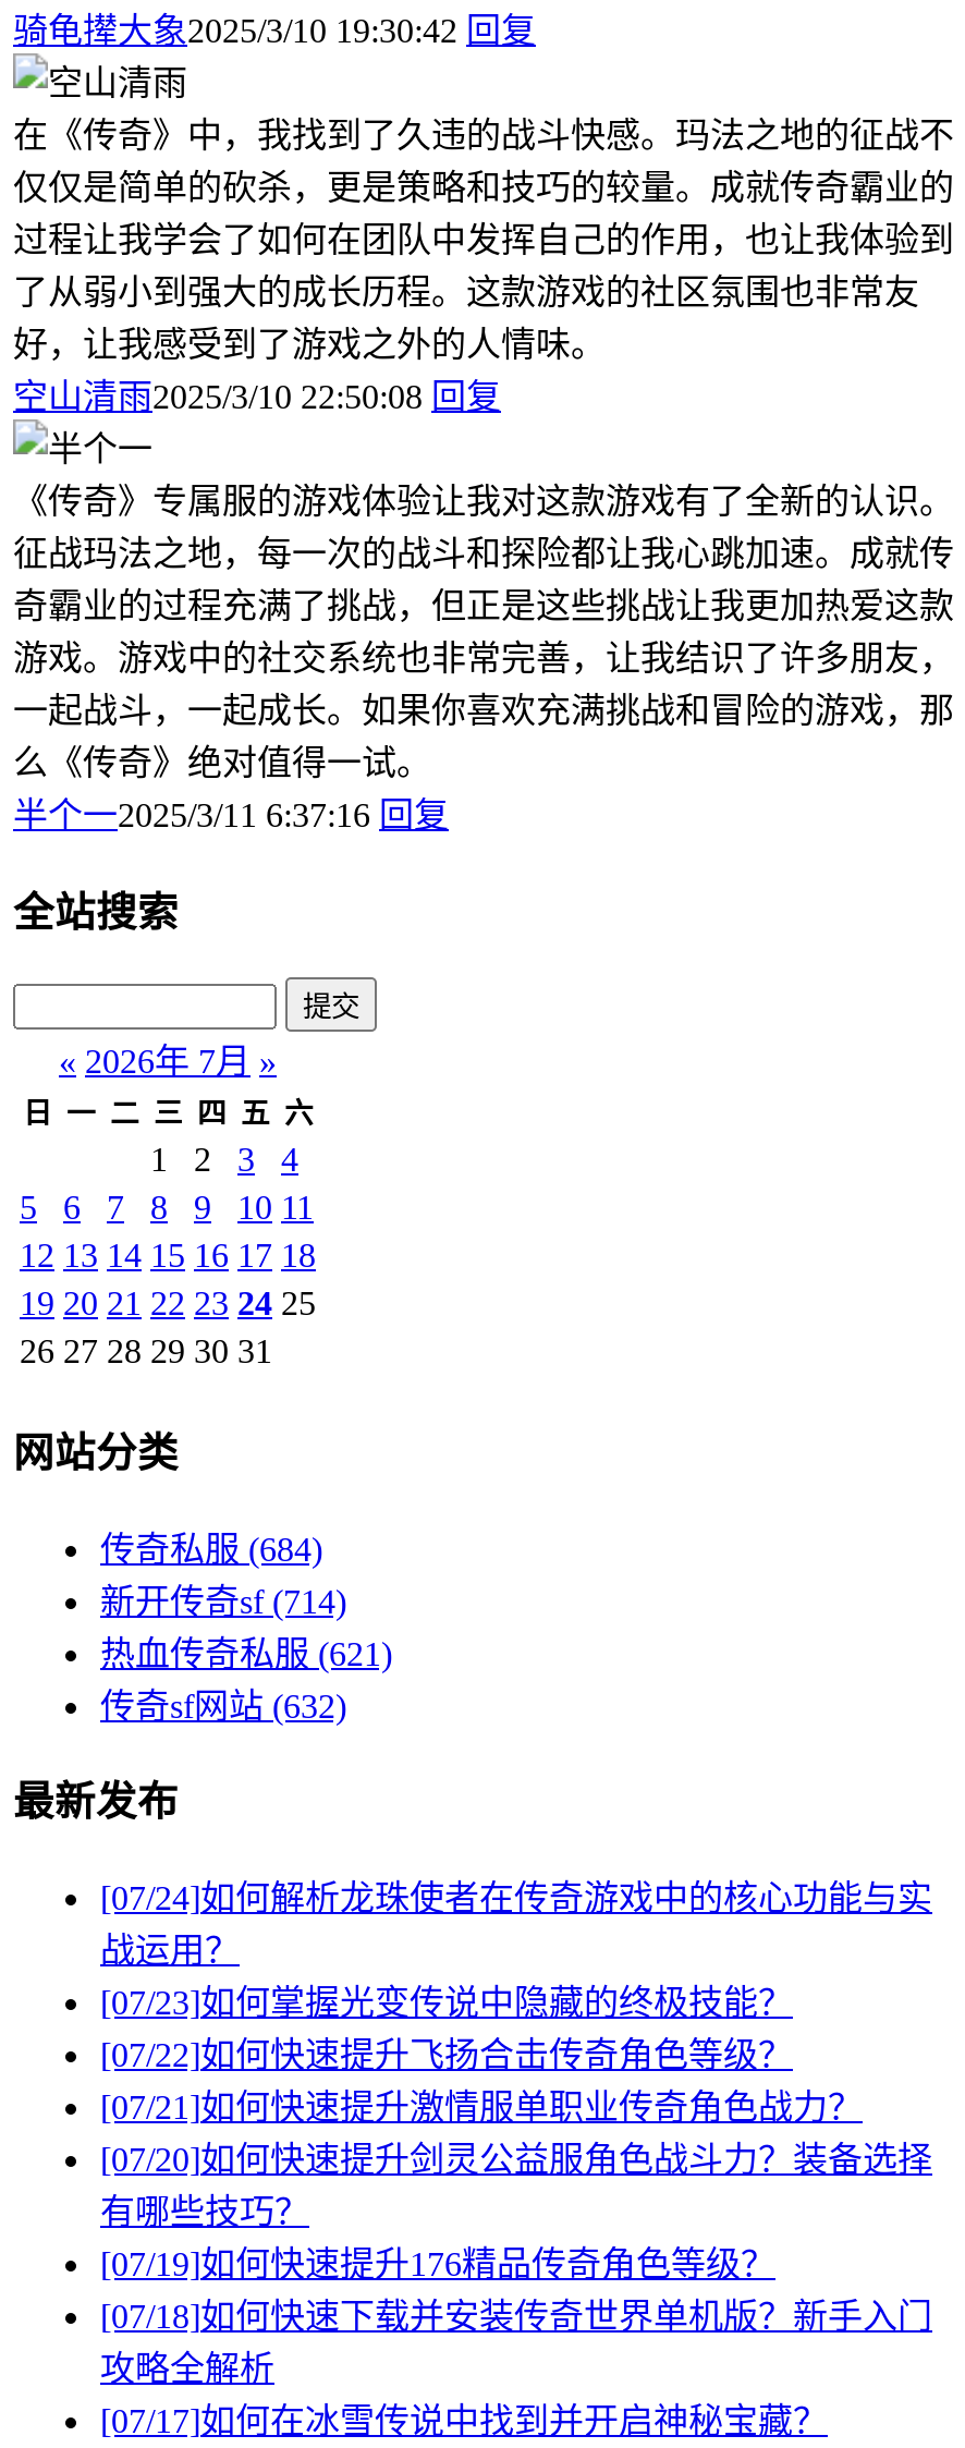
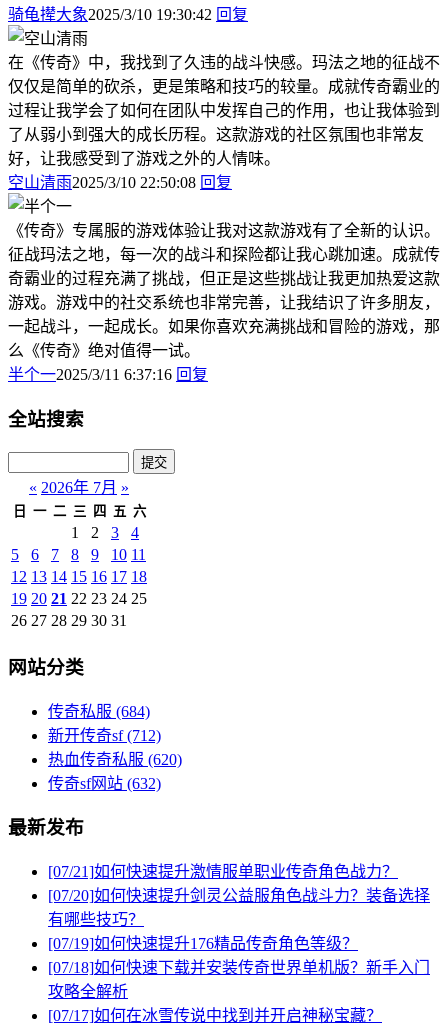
[100,1582,346,1619] 新开传奇sf (714) -> [48,727,161,744] 新开传奇sf (712)
[100,1635,392,1672] 热血传奇私服(621) -> [48,751,182,768] 热血传奇私服(620)
[100,1880,932,2073] [07/24]如何解析龙珠使者在传奇游戏中的核心功能与实 | 战运用？ | [07/23]如何掌握光变传说中隐藏的终极技能？ | [07/22]如何快速提升飞扬合击传奇角色等级？ -> none

